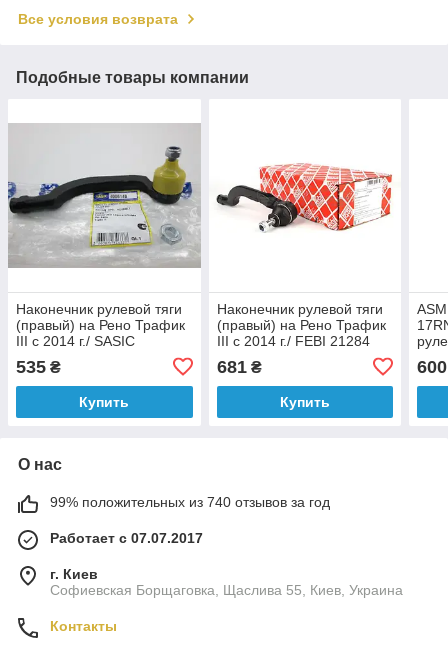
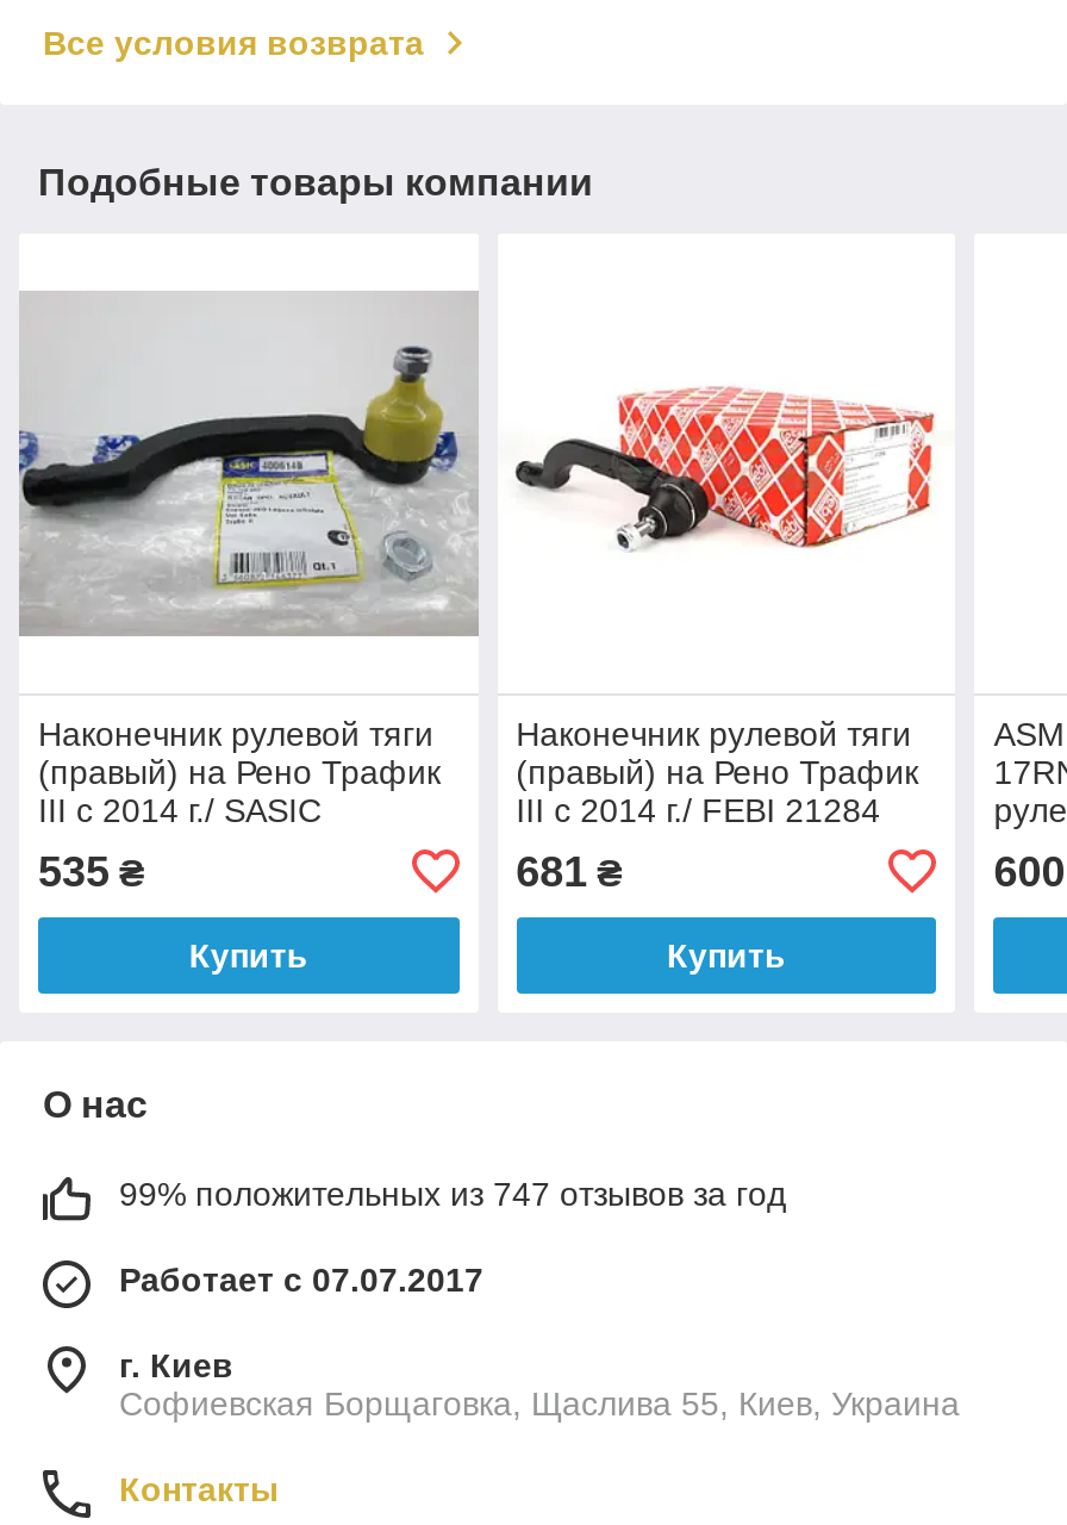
[50,494,330,510] 99% положительных из 740 отзывов за год -> [119,1174,786,1212] 99% положительных из 747 отзывов за год

